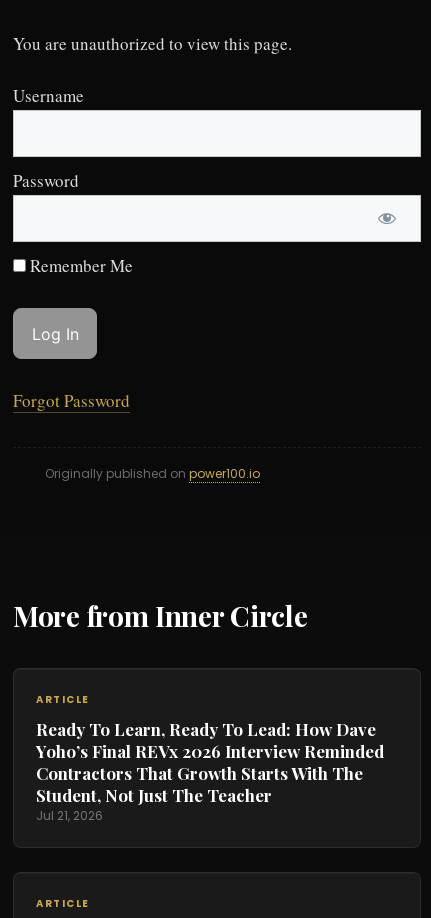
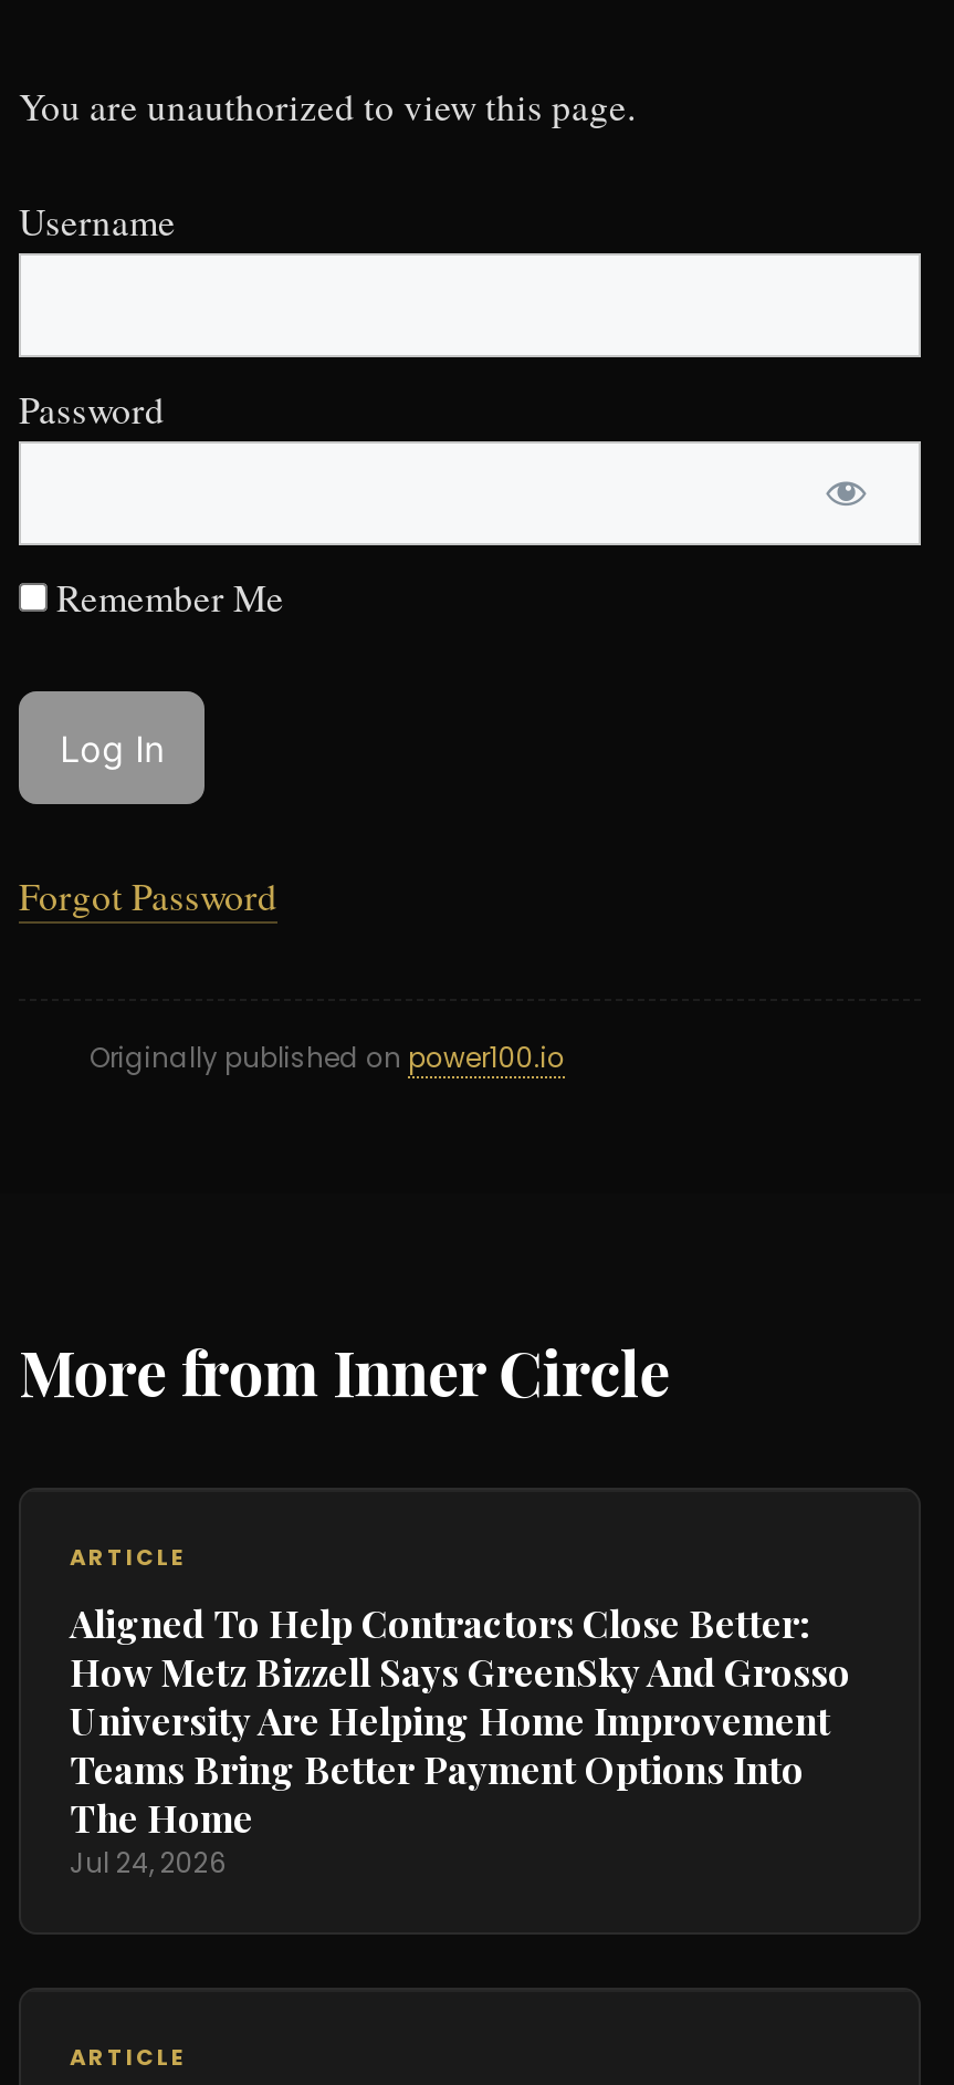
[36,718,384,824] Ready To Learn, Ready To Lead: How Dave | Yoho’s Final REVx 2026 Interview Reminded | Contractors That Growth Starts With The | Student, Not Just The Teacher | Jul 21, 2026 -> [70,1599,850,1882] Aligned To Help Contractors Close Better: | How Metz Bizzell Says GreenSky And Grosso | University Are Helping Home Improvement | Teams Bring Better Payment Options Into | The Home | Jul 24, 2026

